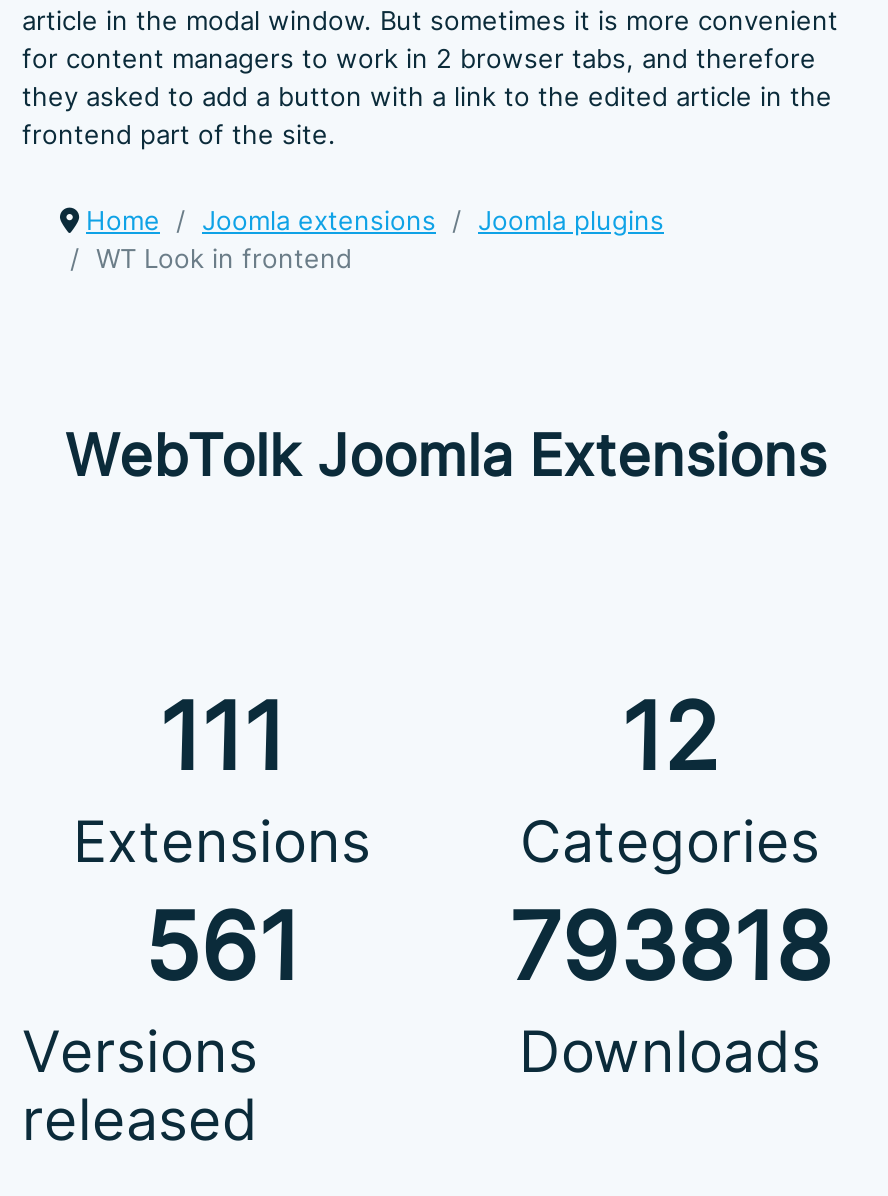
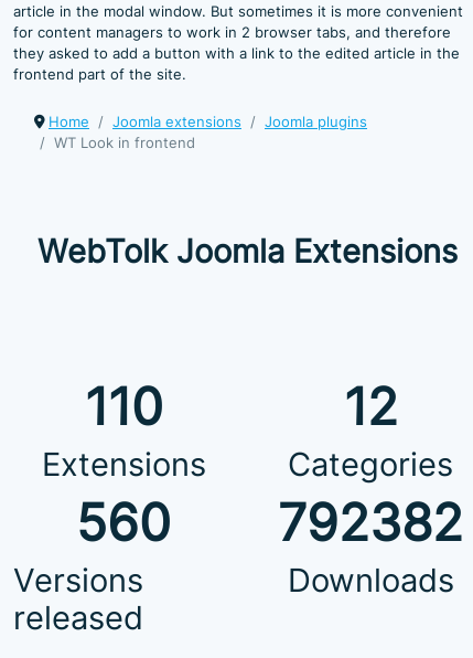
[159,679,285,791] 111 -> [84,375,163,437] 110
[144,889,300,1001] 561 -> [76,491,171,553] 560
[509,889,831,1001] 793818 -> [278,491,463,553] 792382

